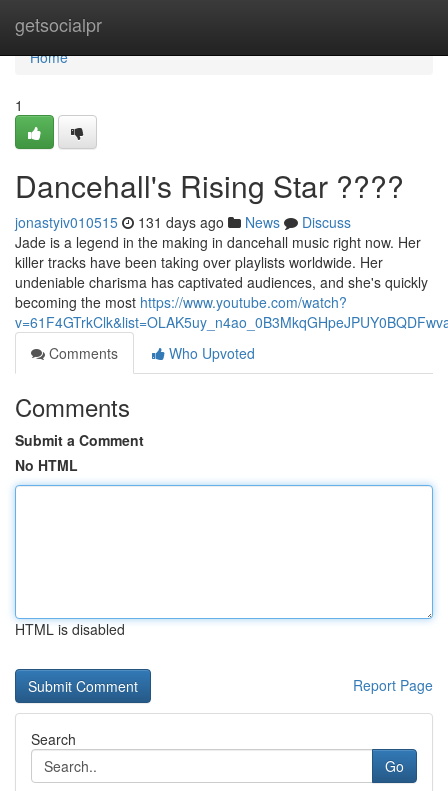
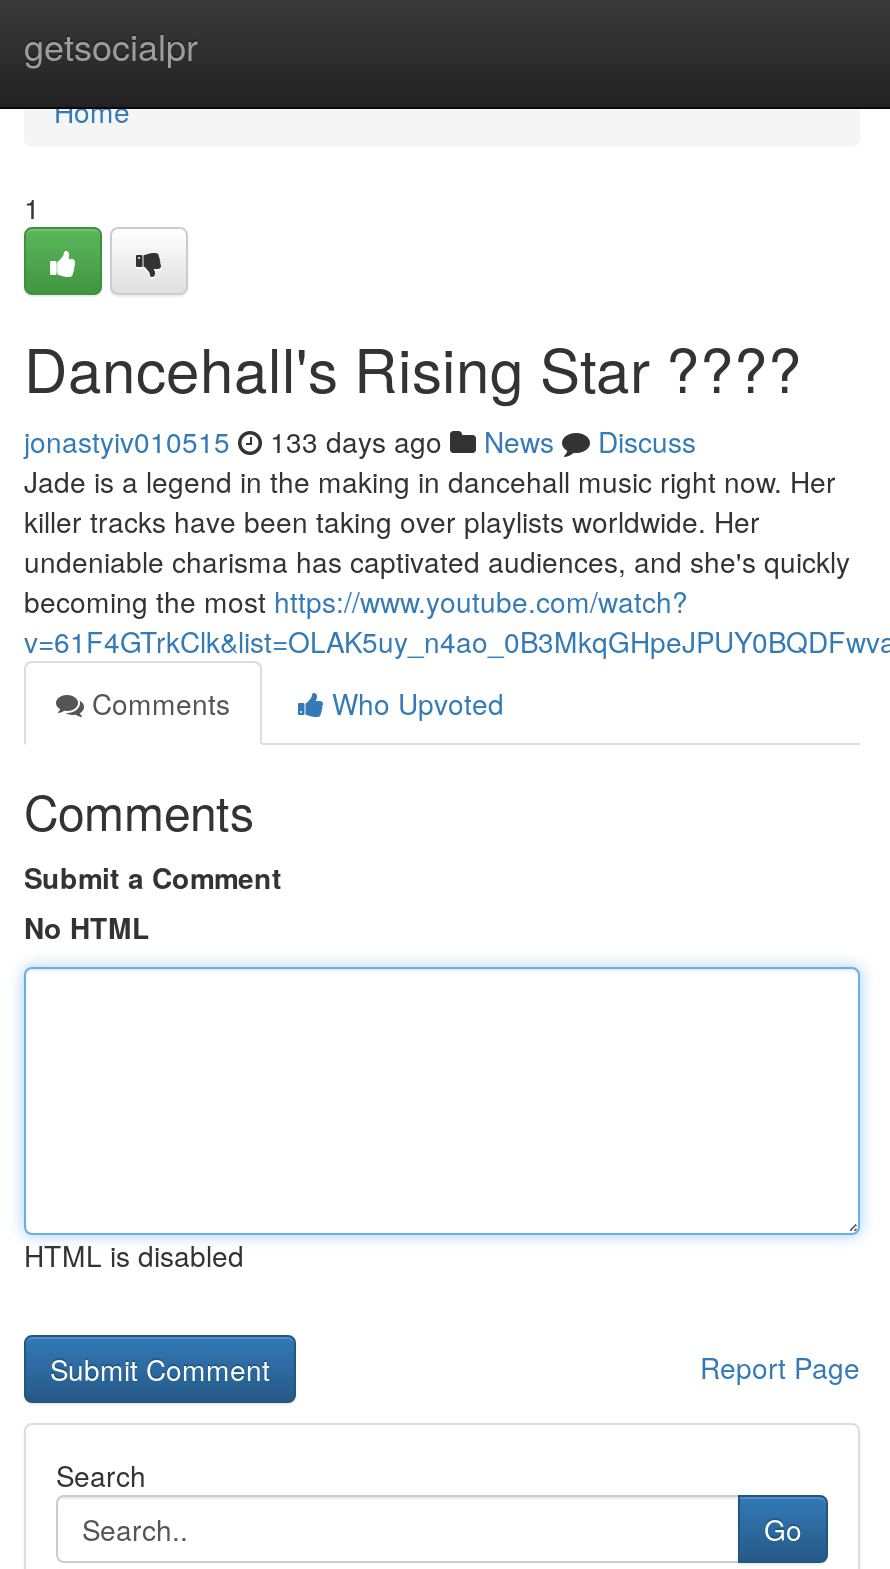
[15,212,351,232] jonastyiv010515 131 days ago News Discuss -> [24,421,696,461] jonastyiv010515 133 days ago News Discuss

